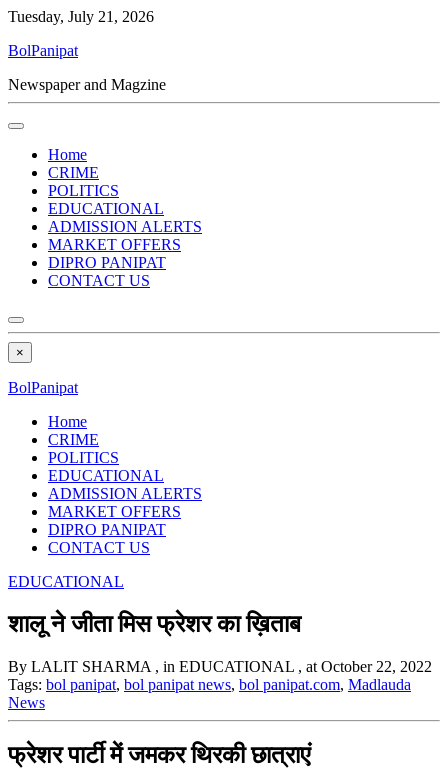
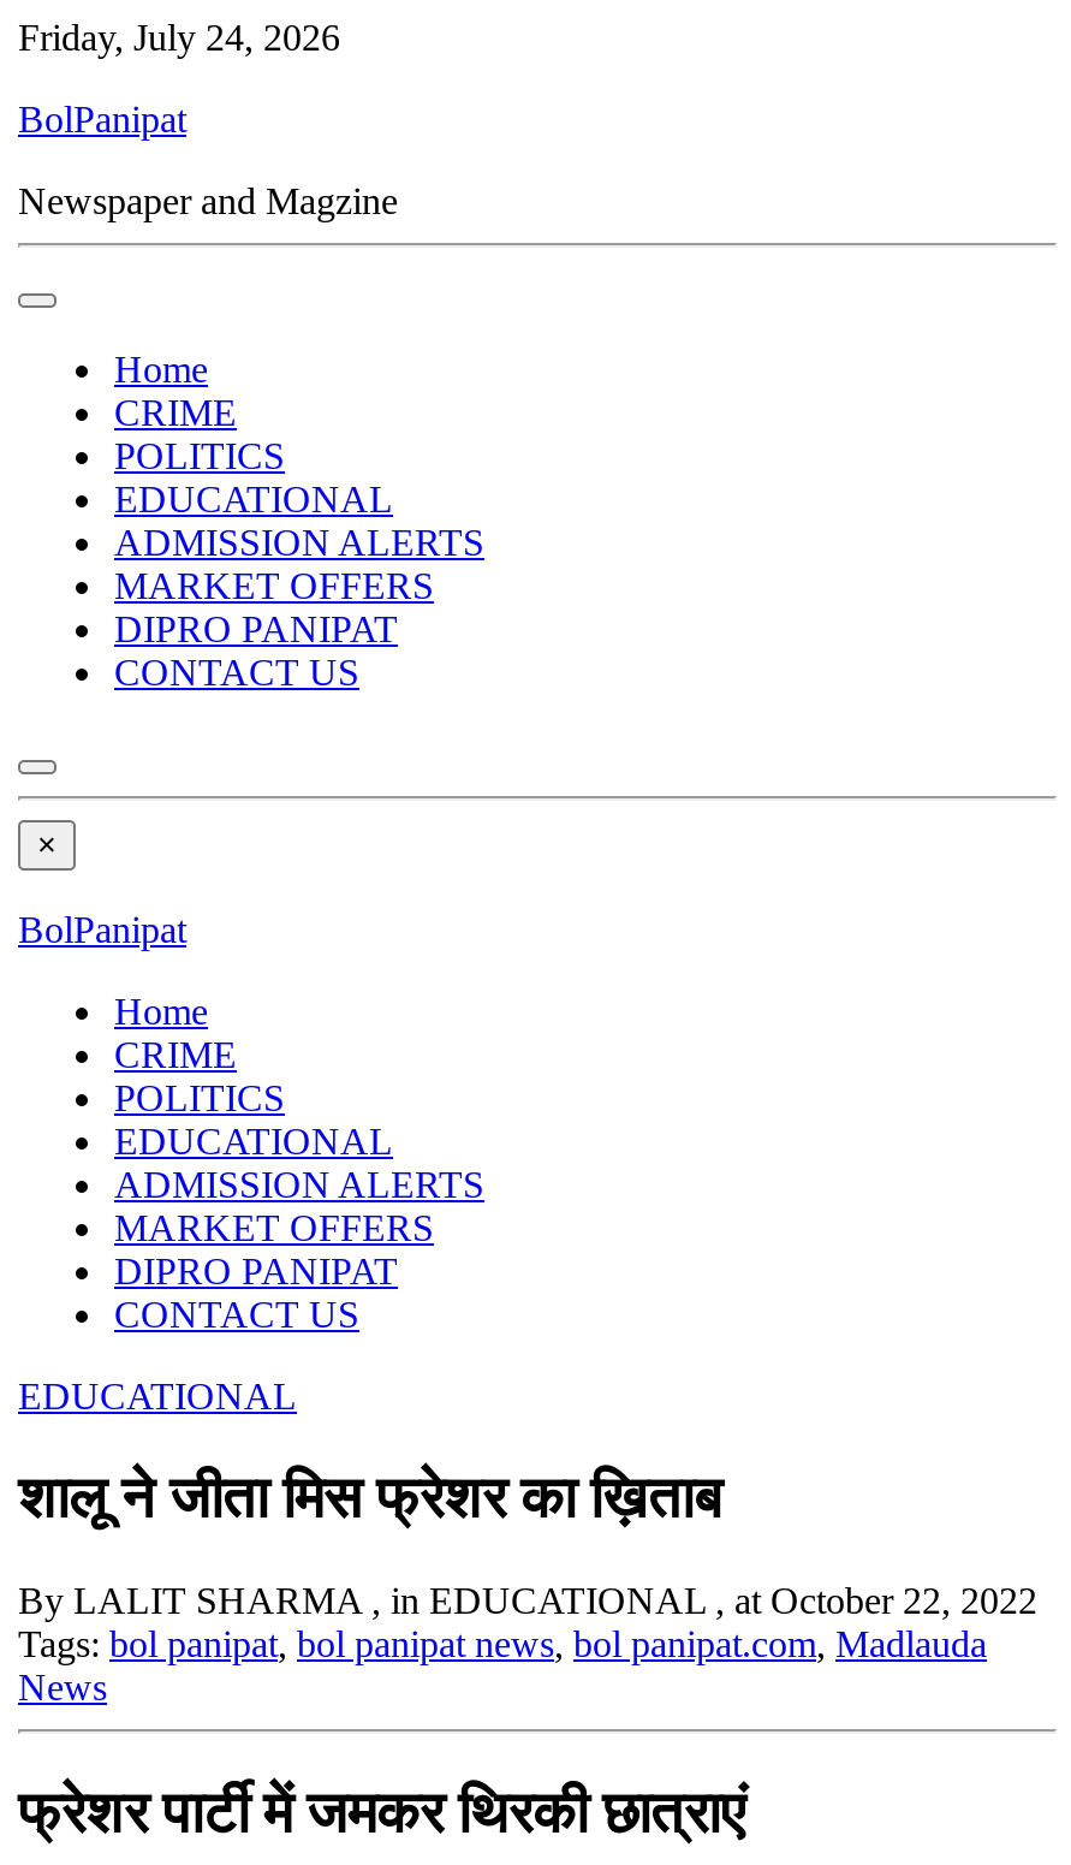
[8,8,154,25] Tuesday, July 21, 2026 -> [18,17,340,58] Friday, July 24, 2026

